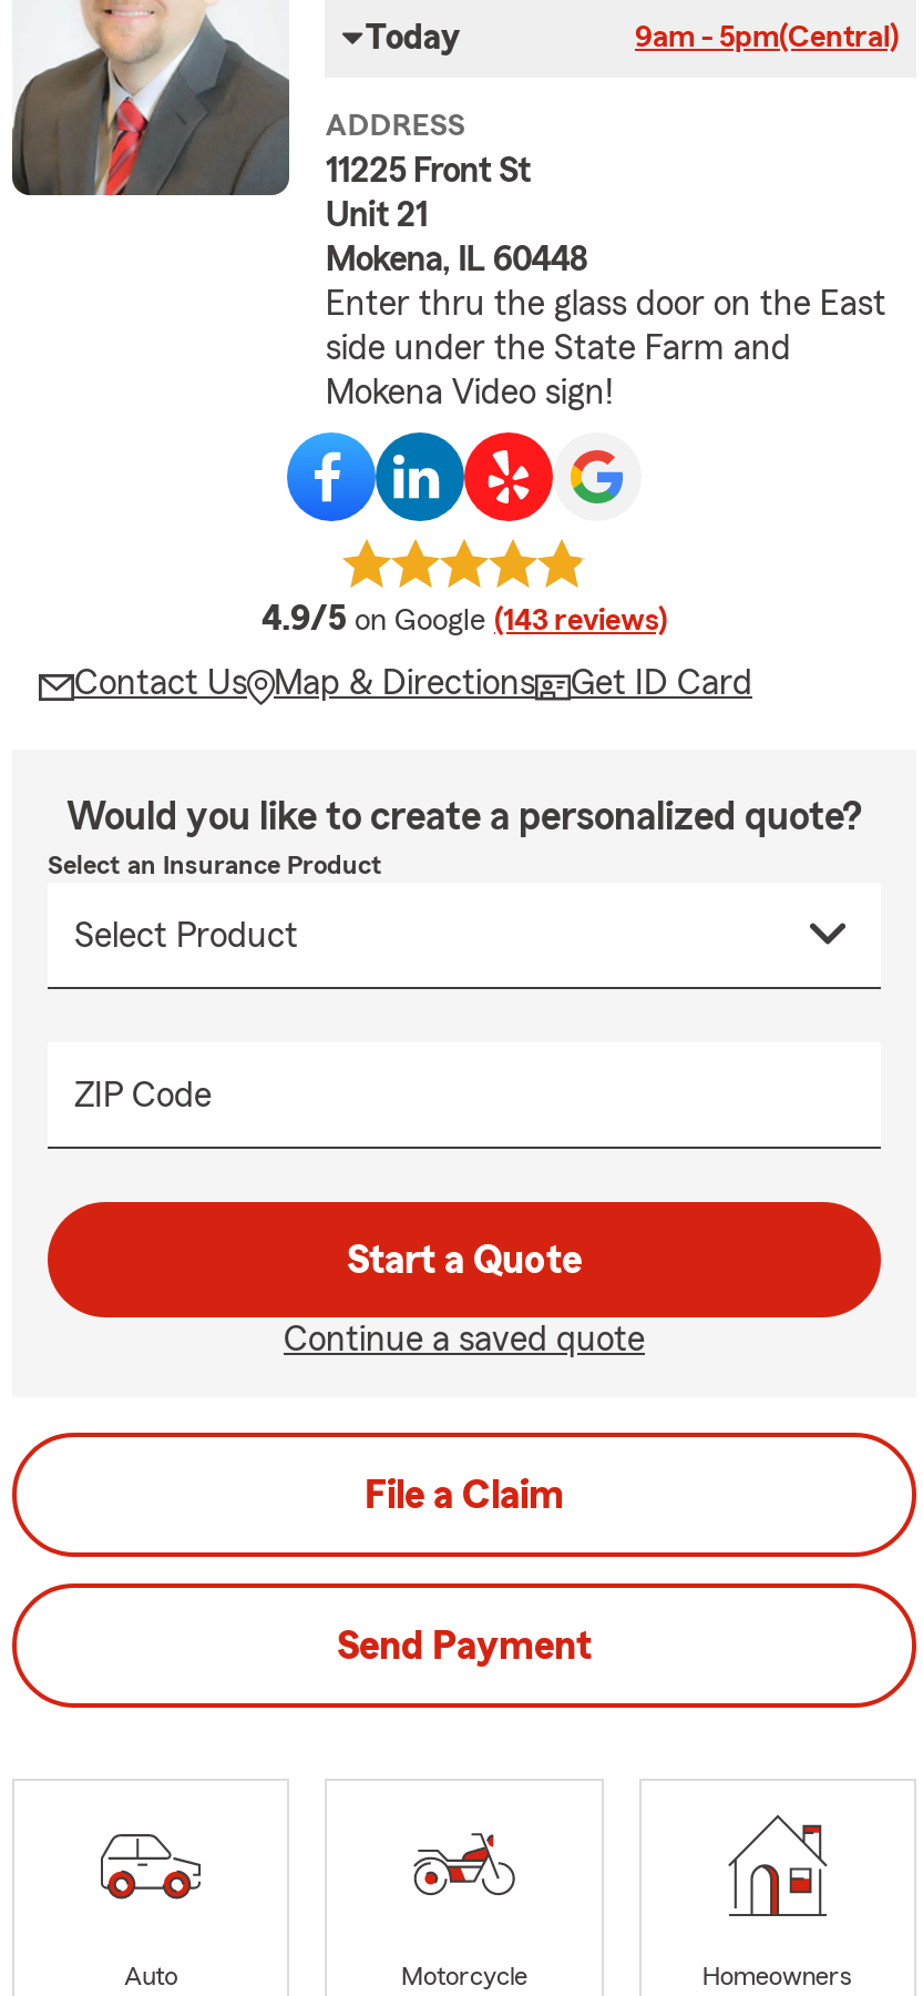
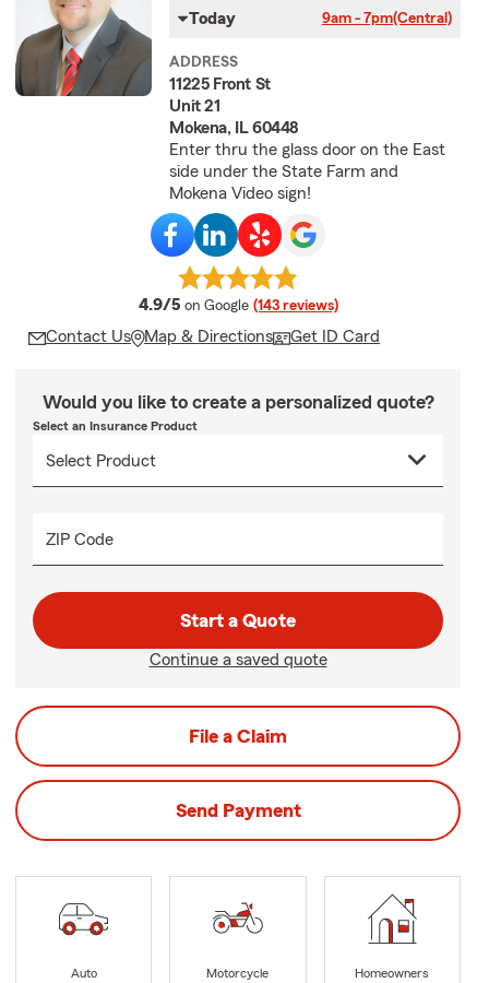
[635,22,899,53] 9am - 5pm(Central) -> [322,11,452,26] 9am - 7pm(Central)

